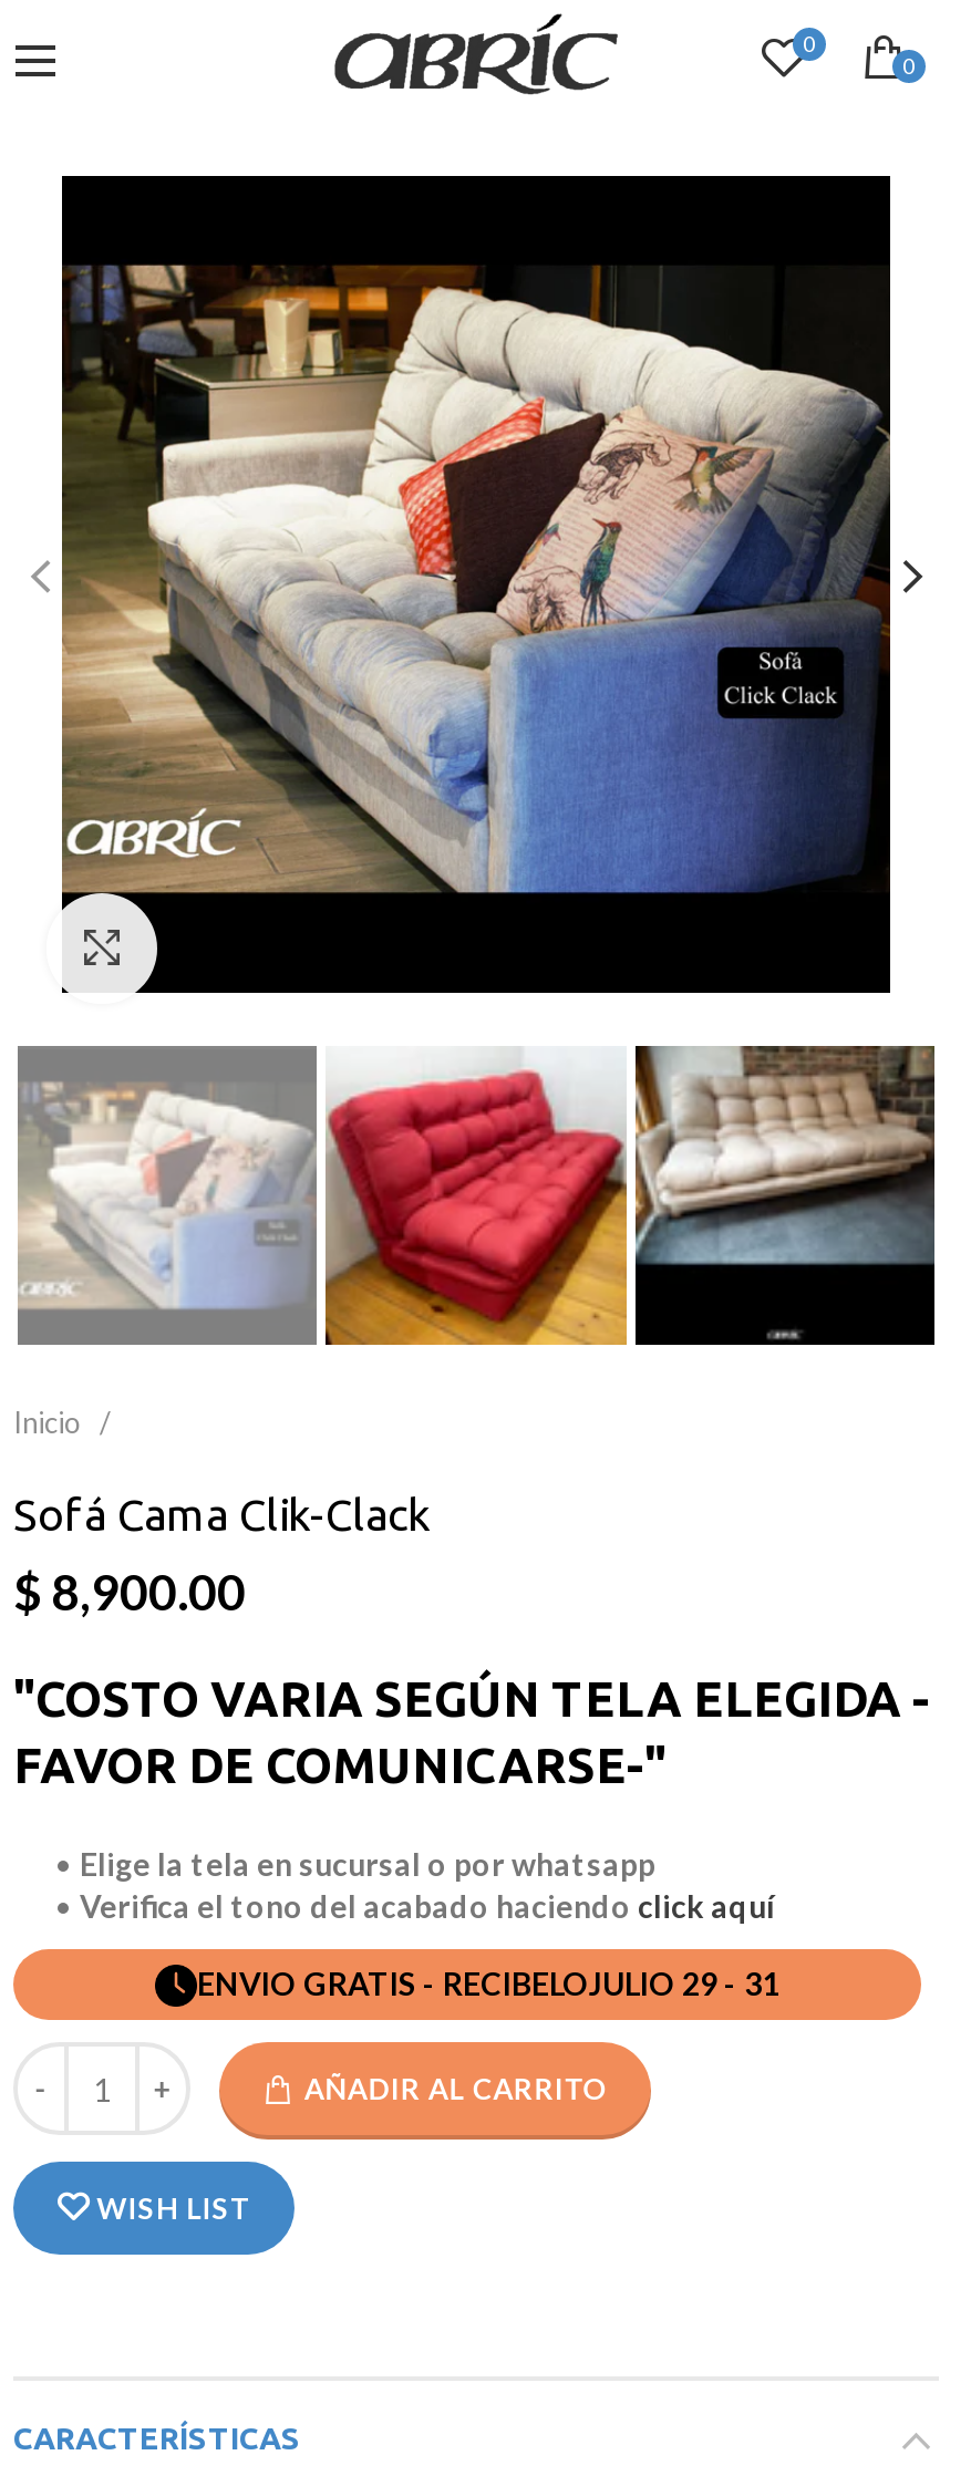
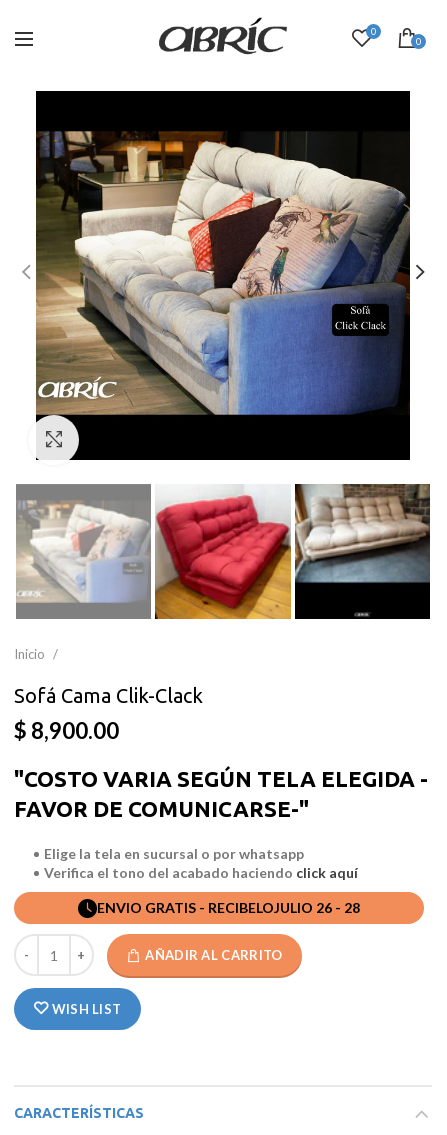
[197,1965,779,2003] ENVIO GRATIS - RECIBELOJULIO 29 - 31 -> [97,899,360,916] ENVIO GRATIS - RECIBELOJULIO 26 - 28

